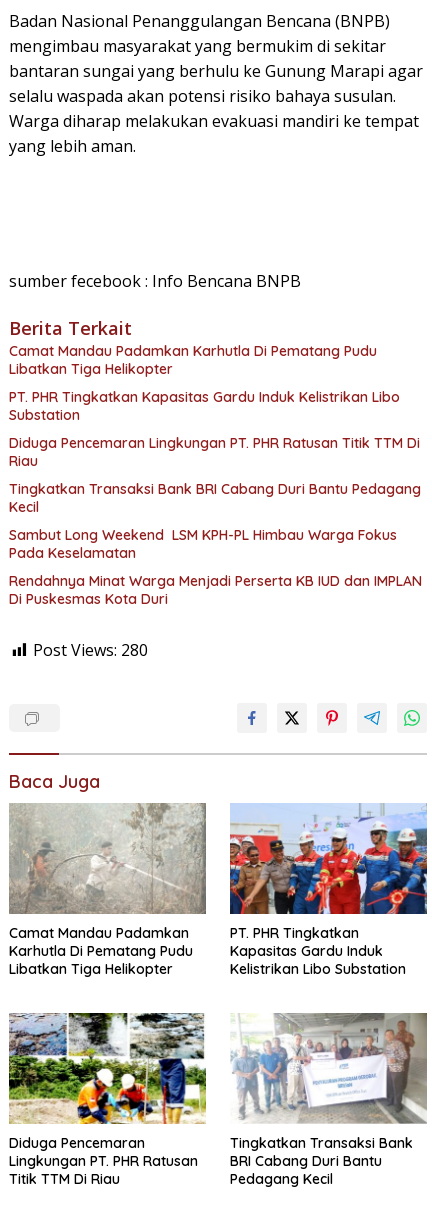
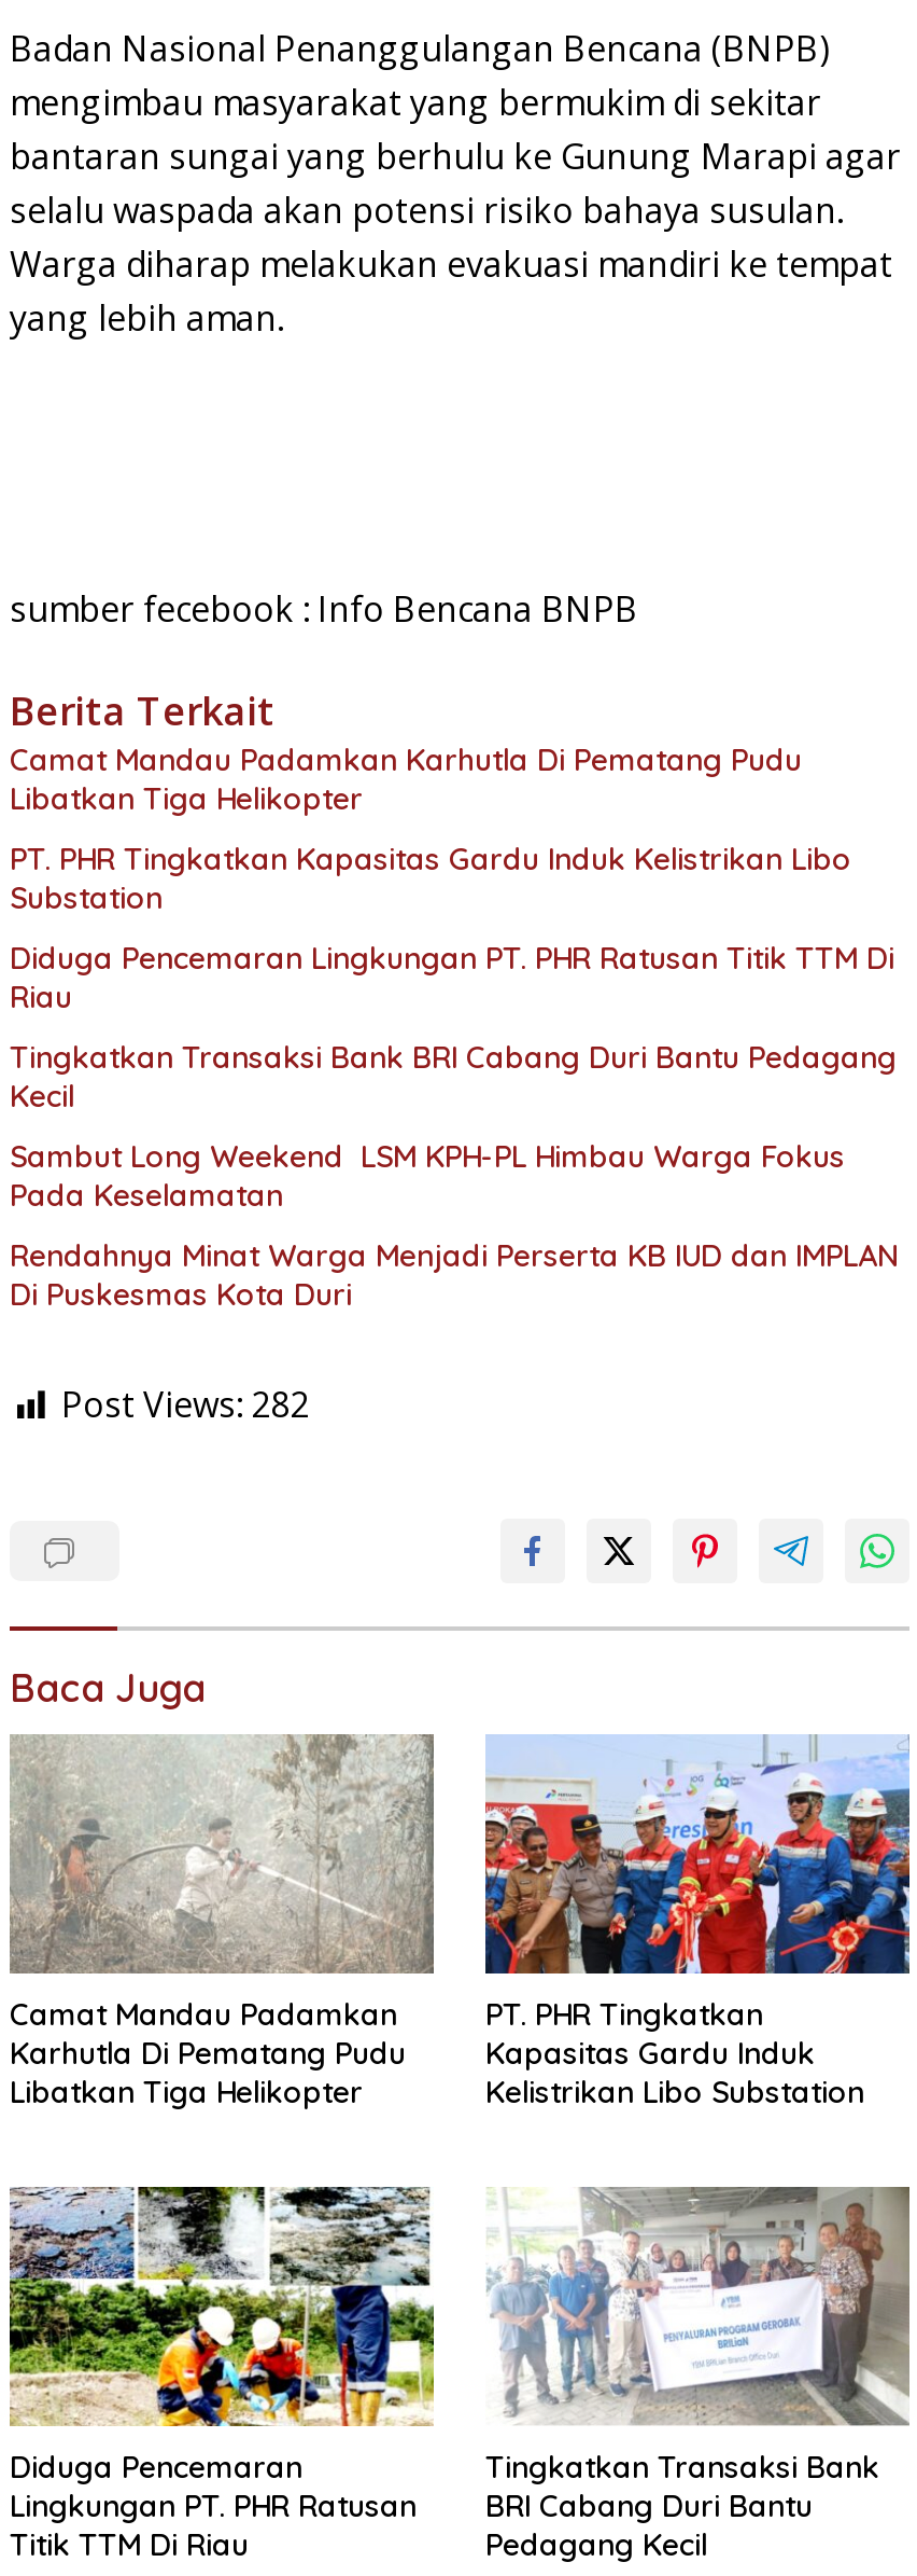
[33,639,148,661] Post Views: 280 -> [61,1381,309,1428] Post Views: 282

